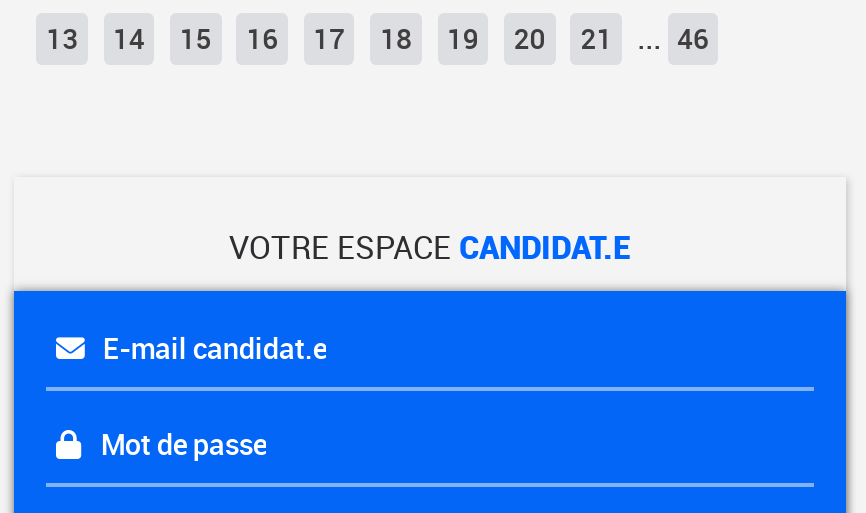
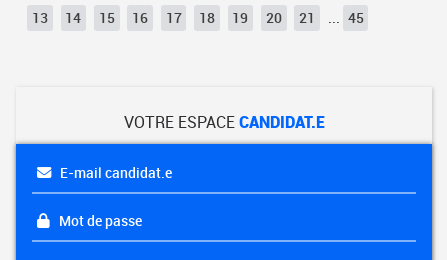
[46,19,709,57] 13 14 15 16 17 18 19 20 21 ... 46 -> [32,8,363,27] 13 14 15 16 17 18 19 20 21 ... 45

